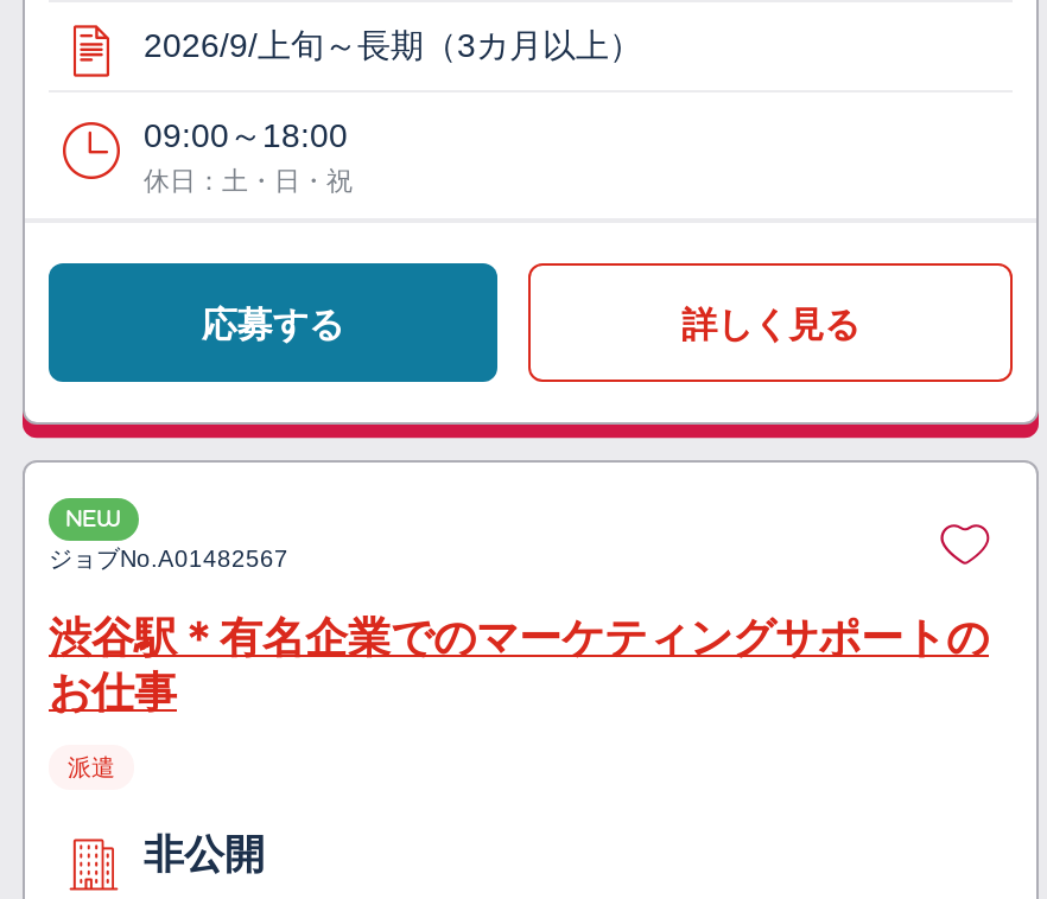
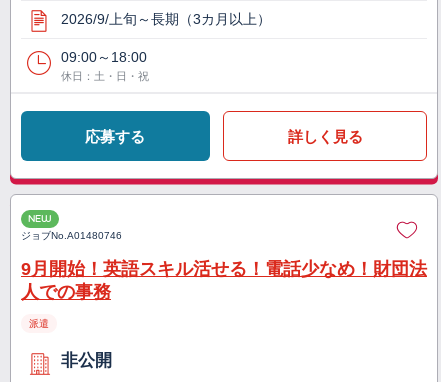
[49,546,288,572] ジョブNo. A01482567 -> [21,230,122,241] ジョブNo. A01480746
[49,615,989,717] 渋谷駅＊有名企業でのマーケティングサポートの | お仕事 -> [21,259,427,302] 9月開始！英語スキル活せる！電話少なめ！財団法 | 人での事務

